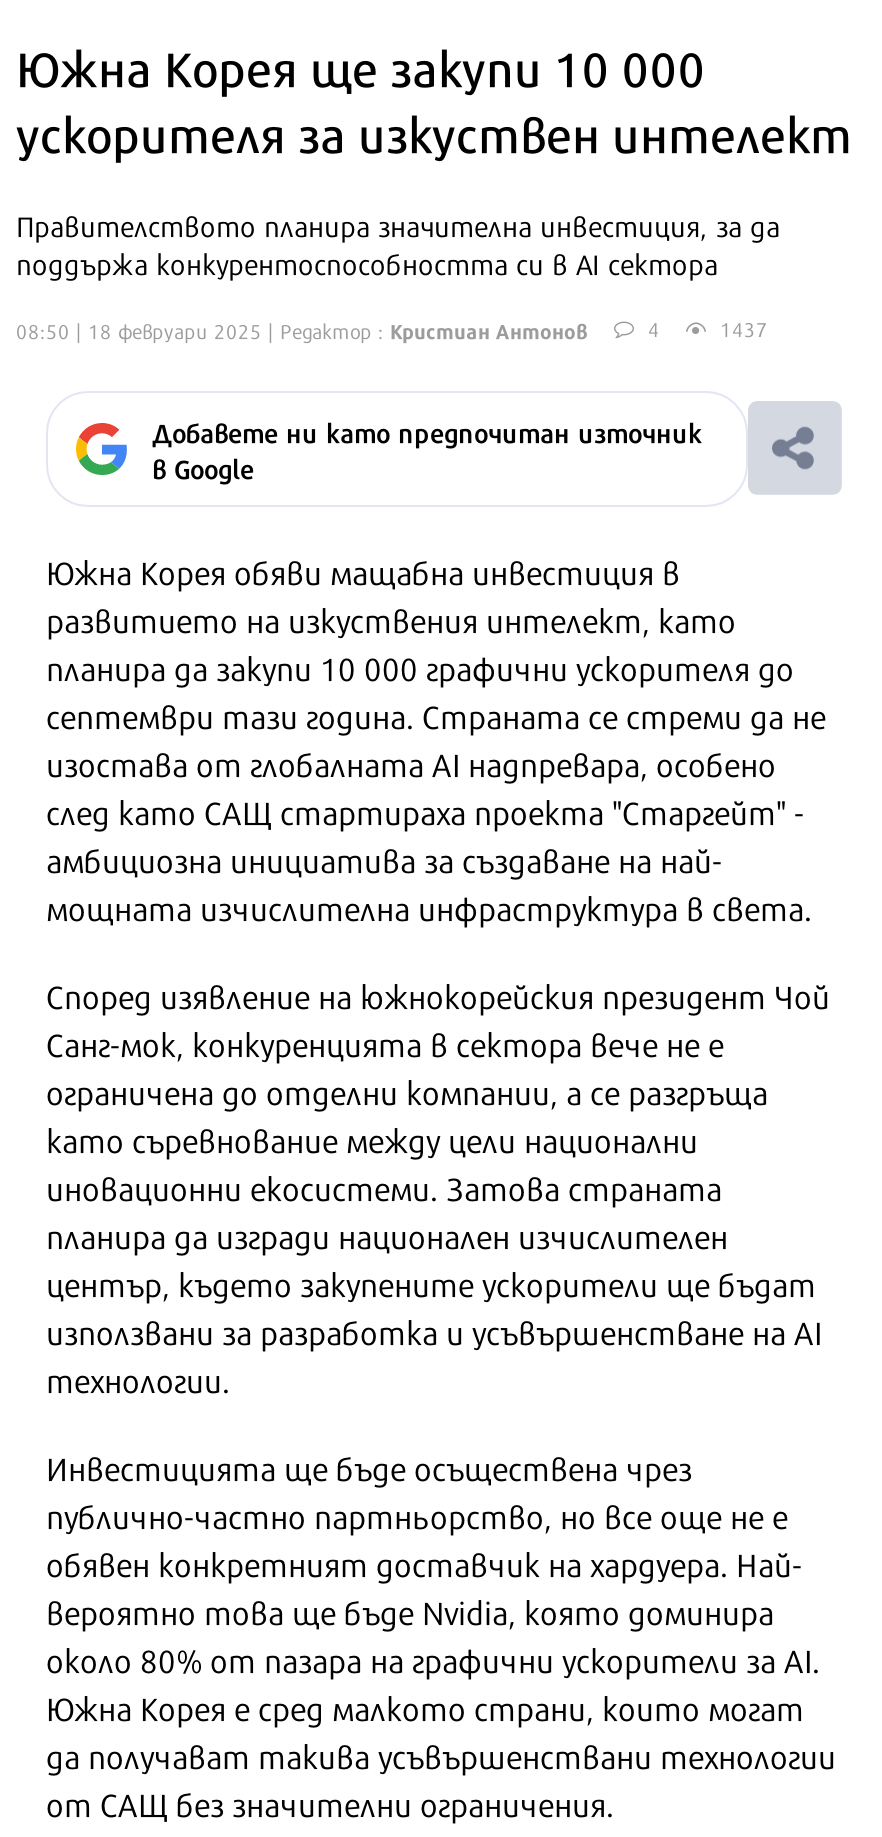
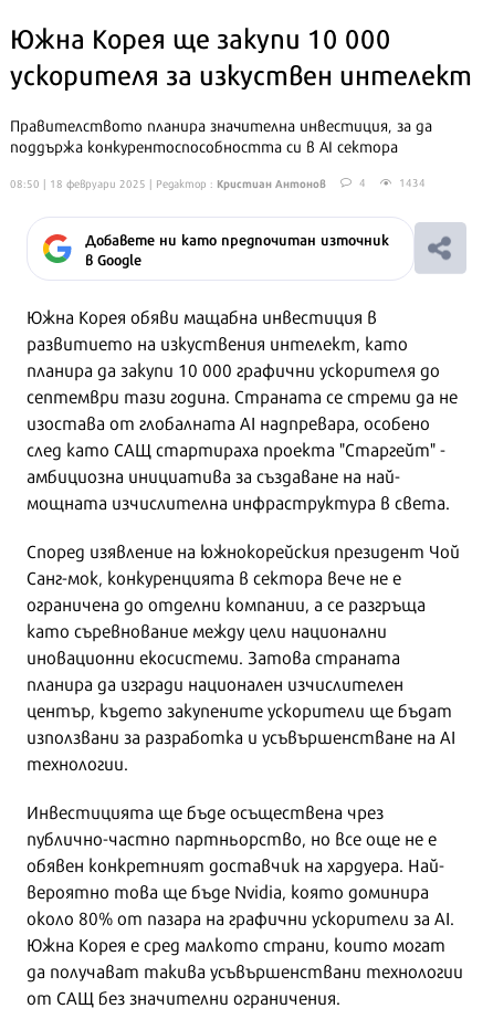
[720,313,768,343] 1437 -> [399,174,426,190] 1434

